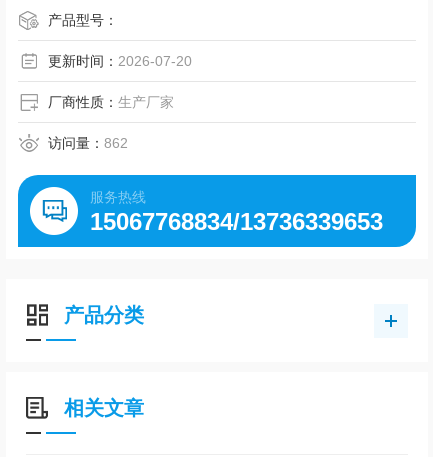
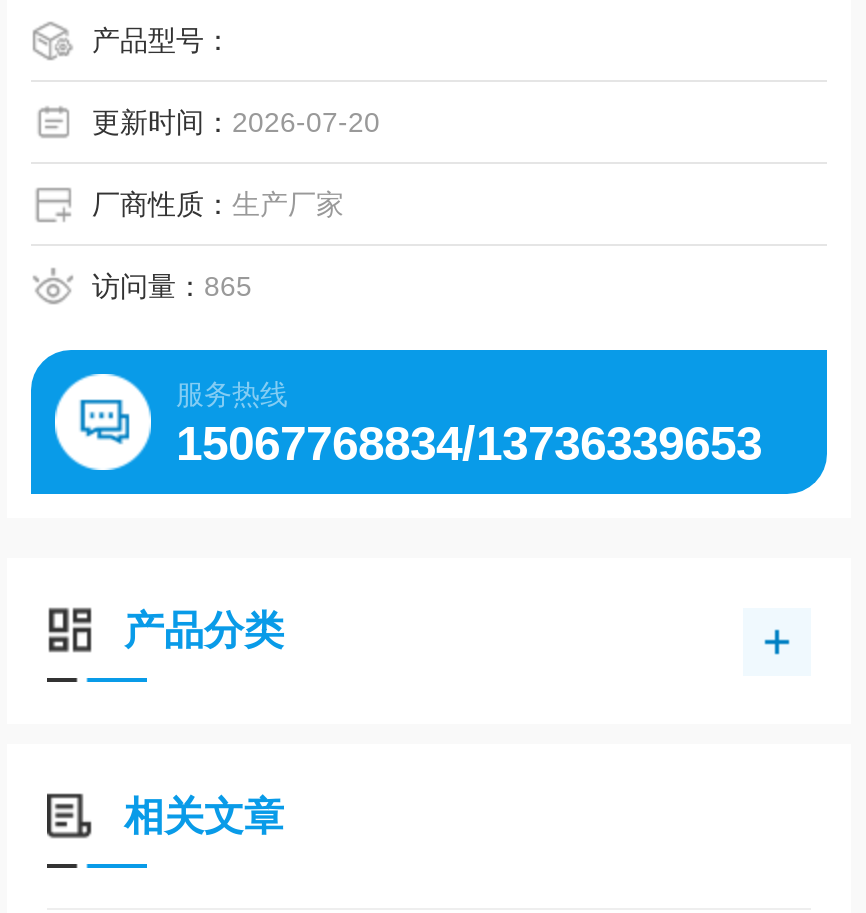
[48,135,128,151] 访问量：862 -> [92,270,252,302] 访问量：865

